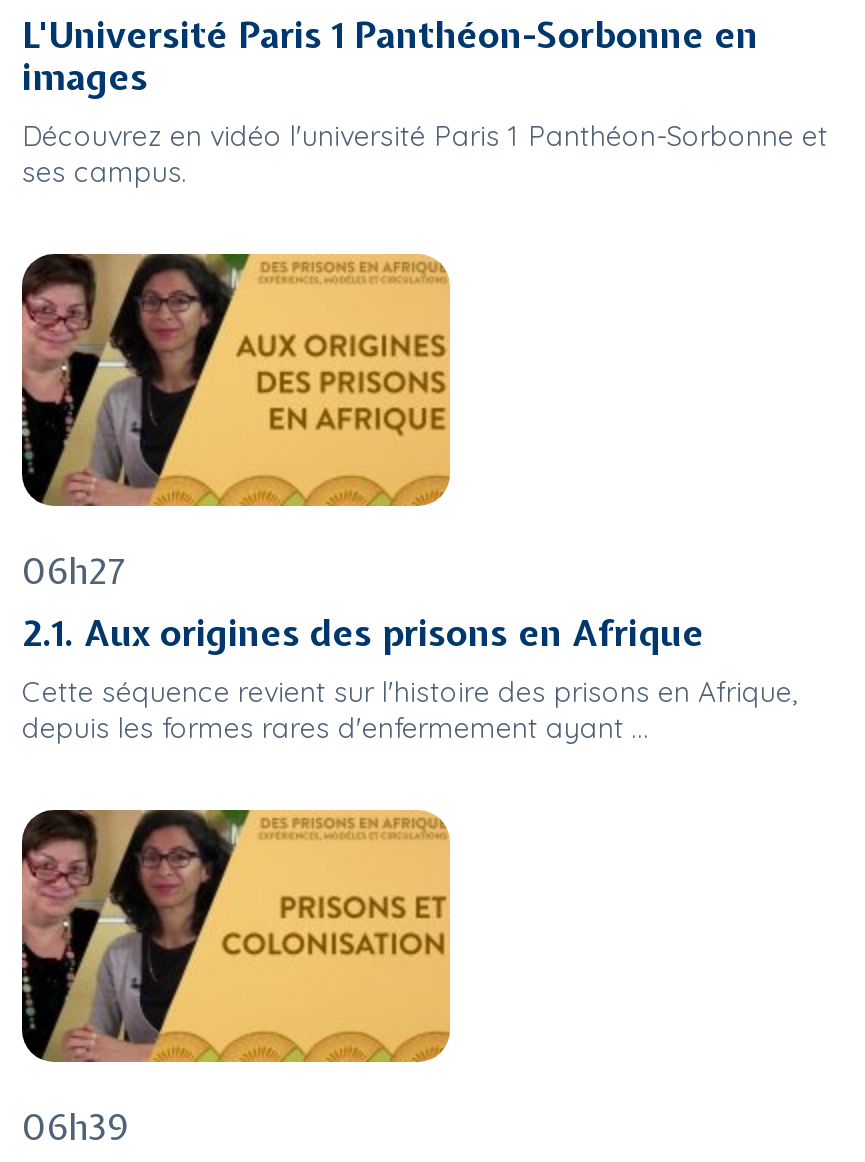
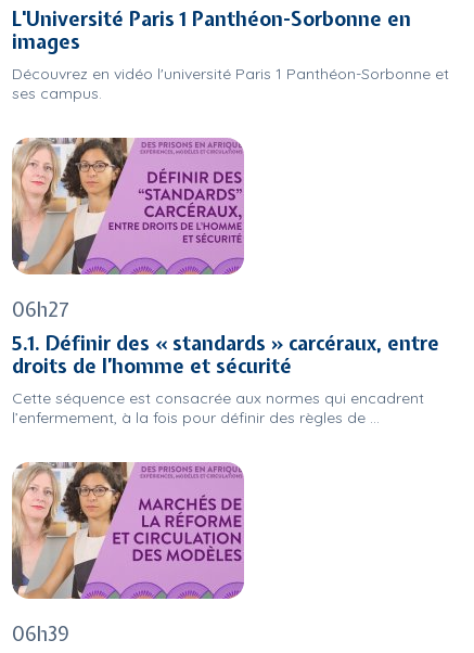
[20,252,452,508] [image] -> [11,137,245,276] [image]
[22,608,798,746] 2.1. Aux origines des prisons en Afrique | Cette séquence revient sur l'histoire des prisons en Afrique, | depuis les formes rares d'enfermement ayant ... -> [12,330,439,427] 5.1. Définir des « standards » carcéraux, entre | droits de l’homme et sécurité | Cette séquence est consacrée aux normes qui encadrent | l’enfermement, à la fois pour définir des règles de ...
[20,808,452,1064] [image] -> [11,461,245,600] [image]

